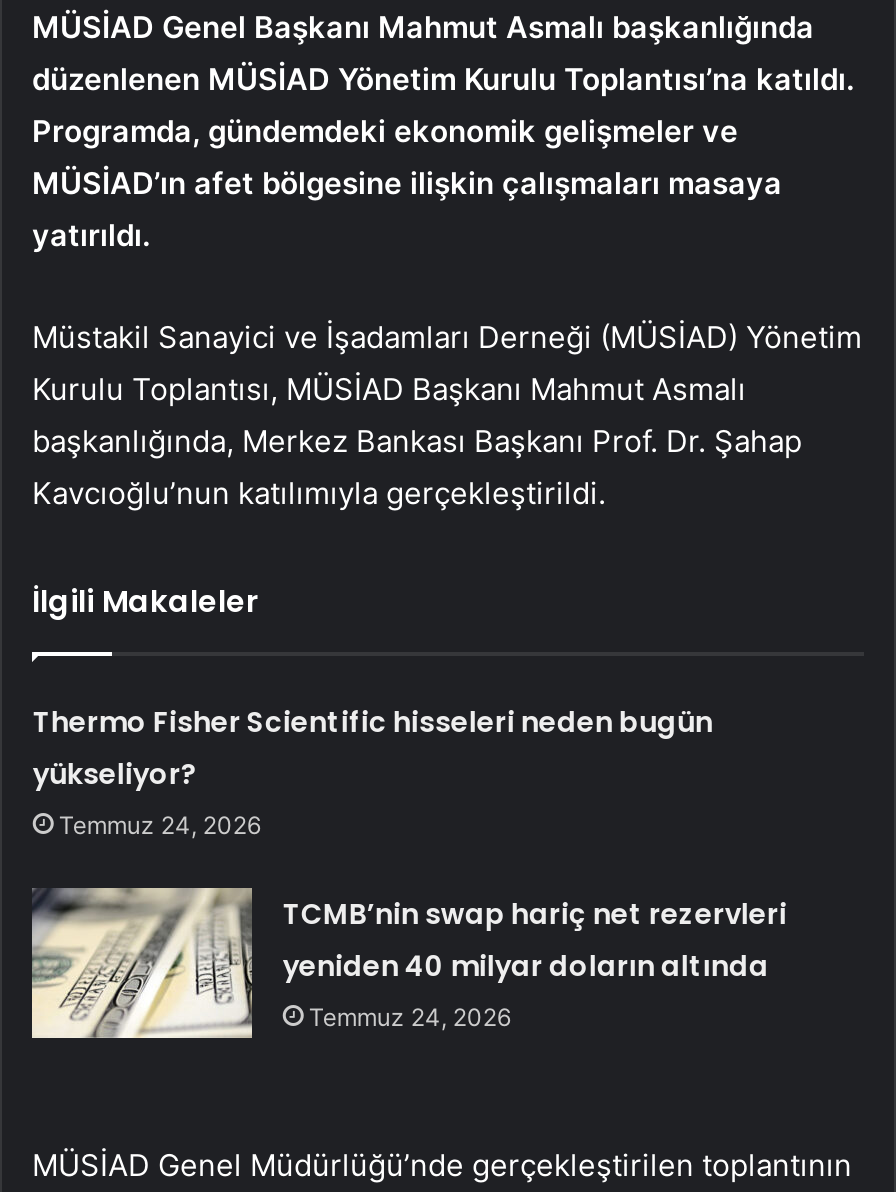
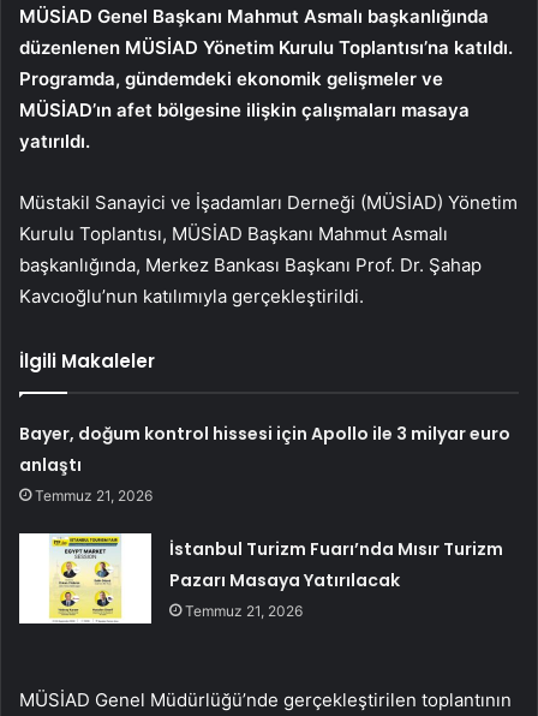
[33,701,713,839] Thermo Fisher Scientific hisseleri neden bugün | yükseliyor? | Temmuz 24, 2026 -> [20,421,511,504] Bayer, doğum kontrol hissesi için Apollo ile 3 milyar euro | anlaştı | Temmuz 21, 2026
[30,886,787,1040] [image] | TCMB’nin swap hariç net rezervleri | yeniden 40 milyar doların altında | Temmuz 24, 2026 -> [18,532,504,623] [image] | İstanbul Turizm Fuarı’nda Mısır Turizm | Pazarı Masaya Yatırılacak | Temmuz 21, 2026

